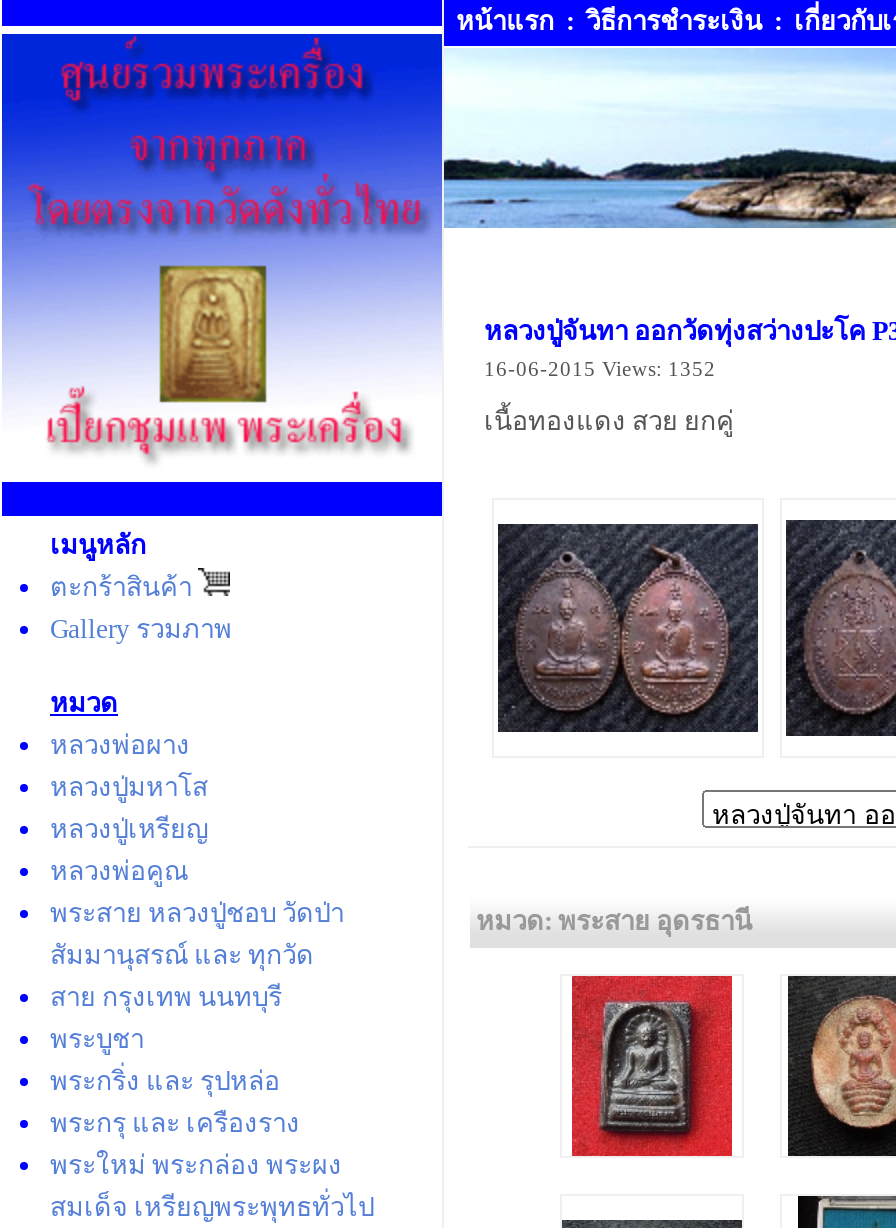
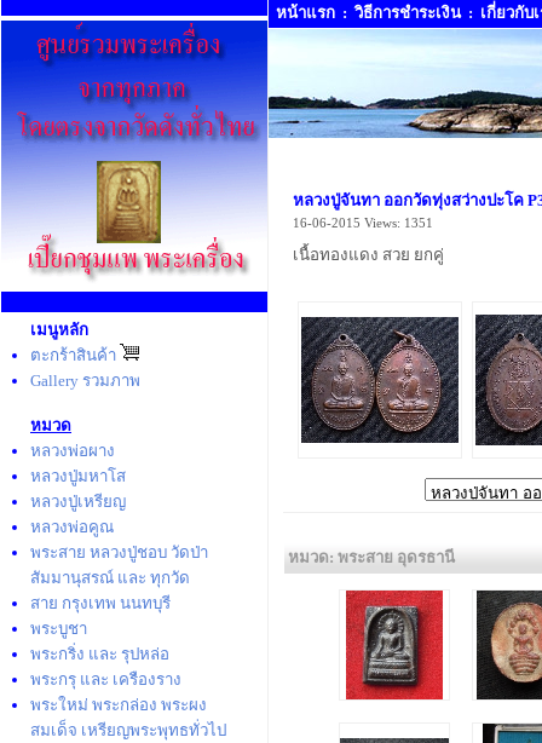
[484,358,716,380] 16-06-2015 Views: 1352 -> [293,217,433,230] 16-06-2015 Views: 1351

